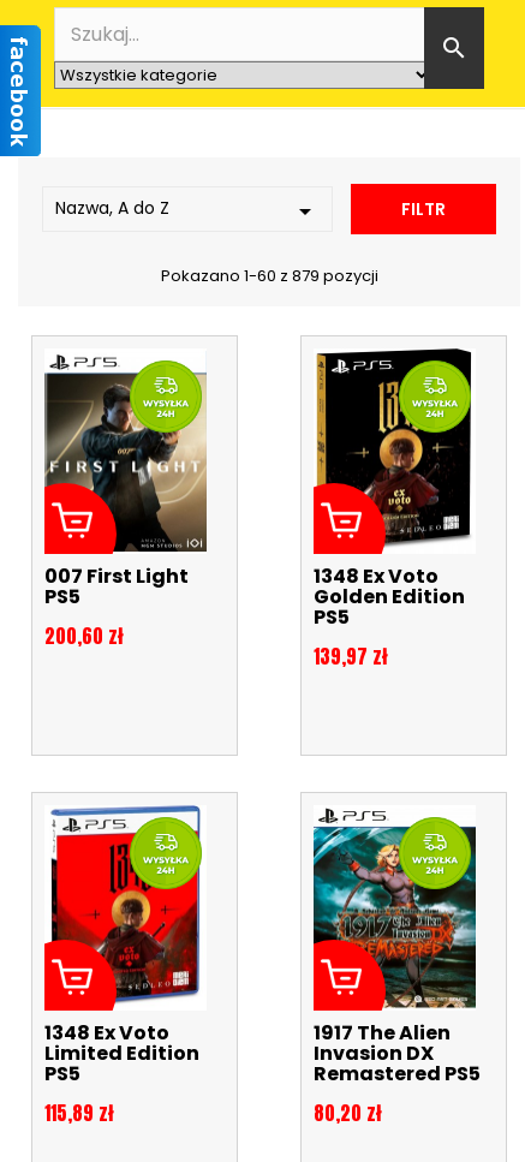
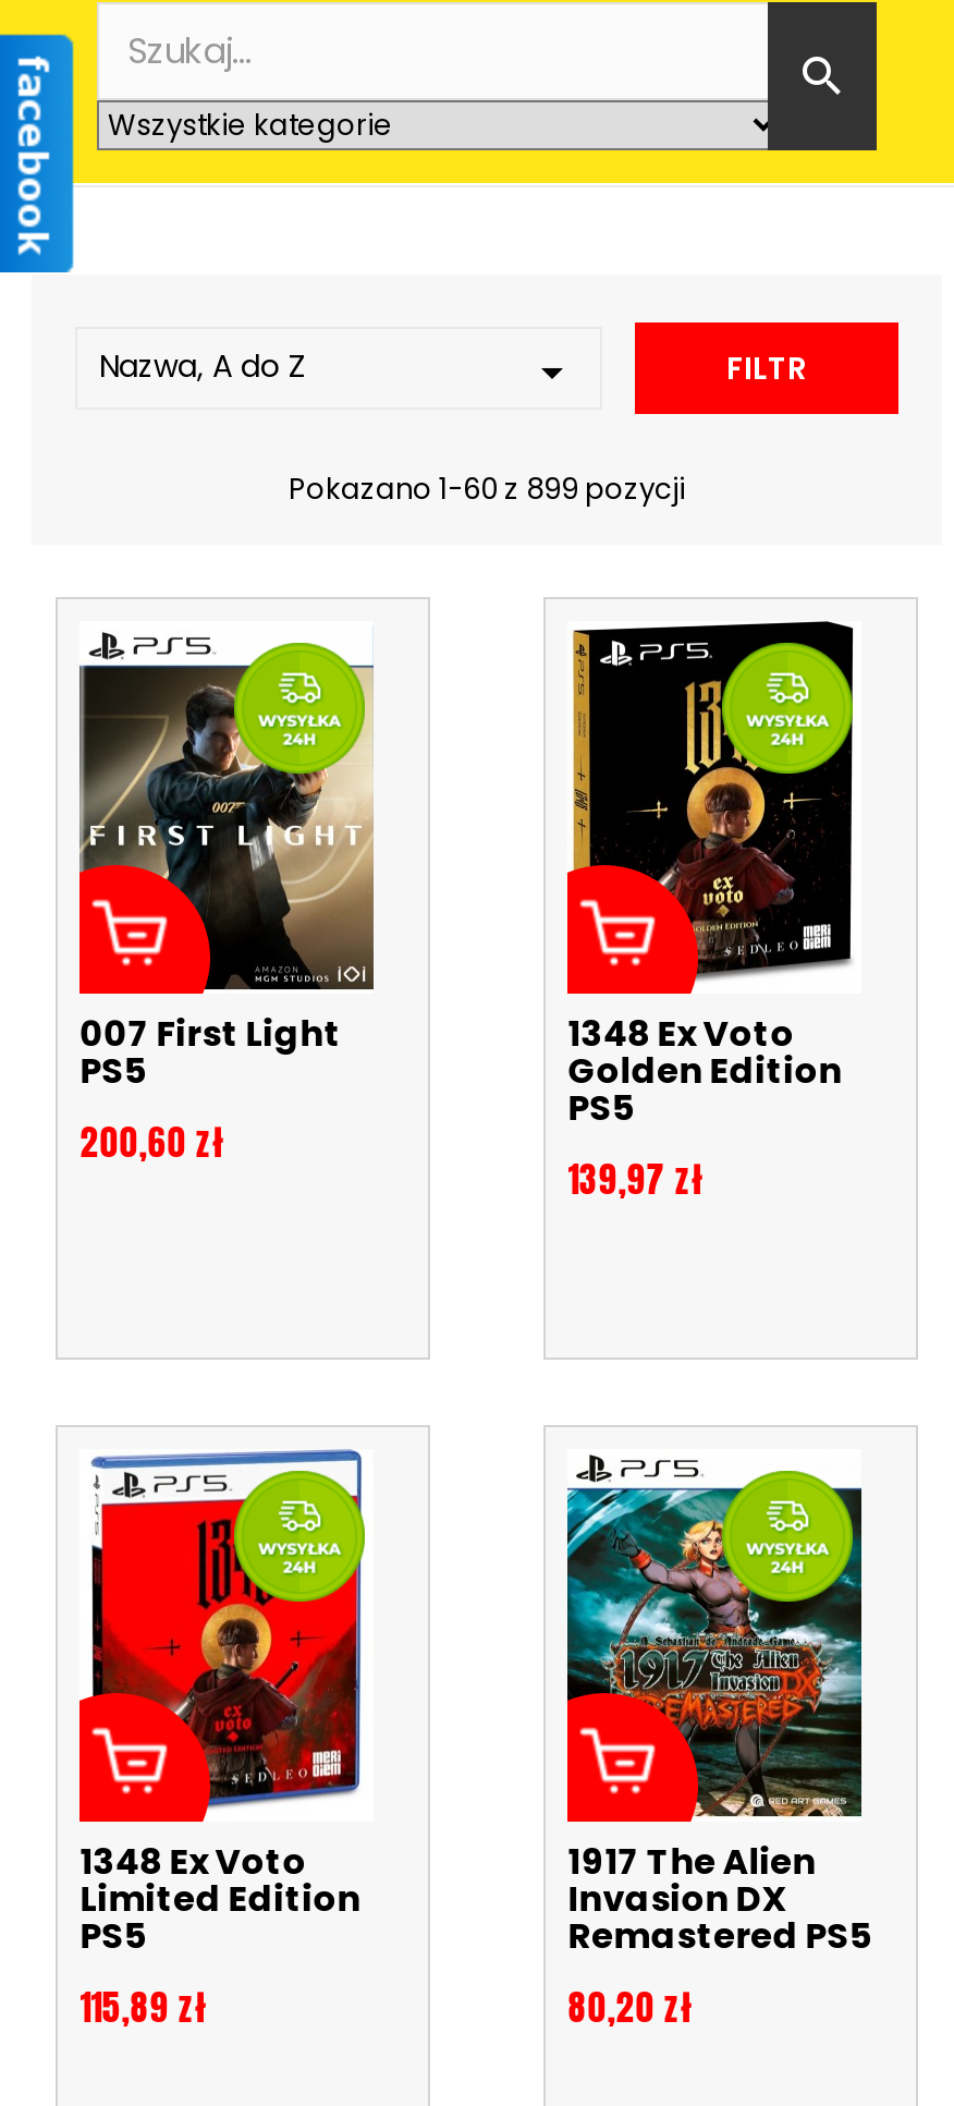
[160,264,378,287] Pokazano 1-60 z 879 pozycji -> [289,468,685,510] Pokazano 1-60 z 899 pozycji

